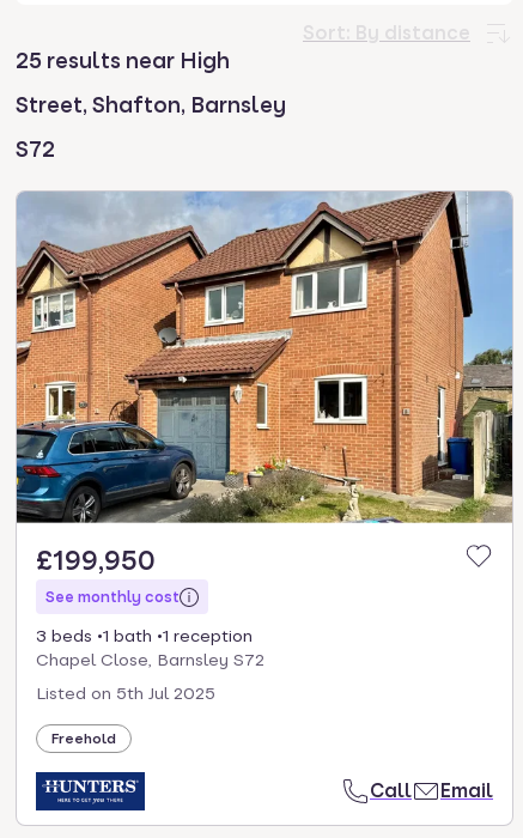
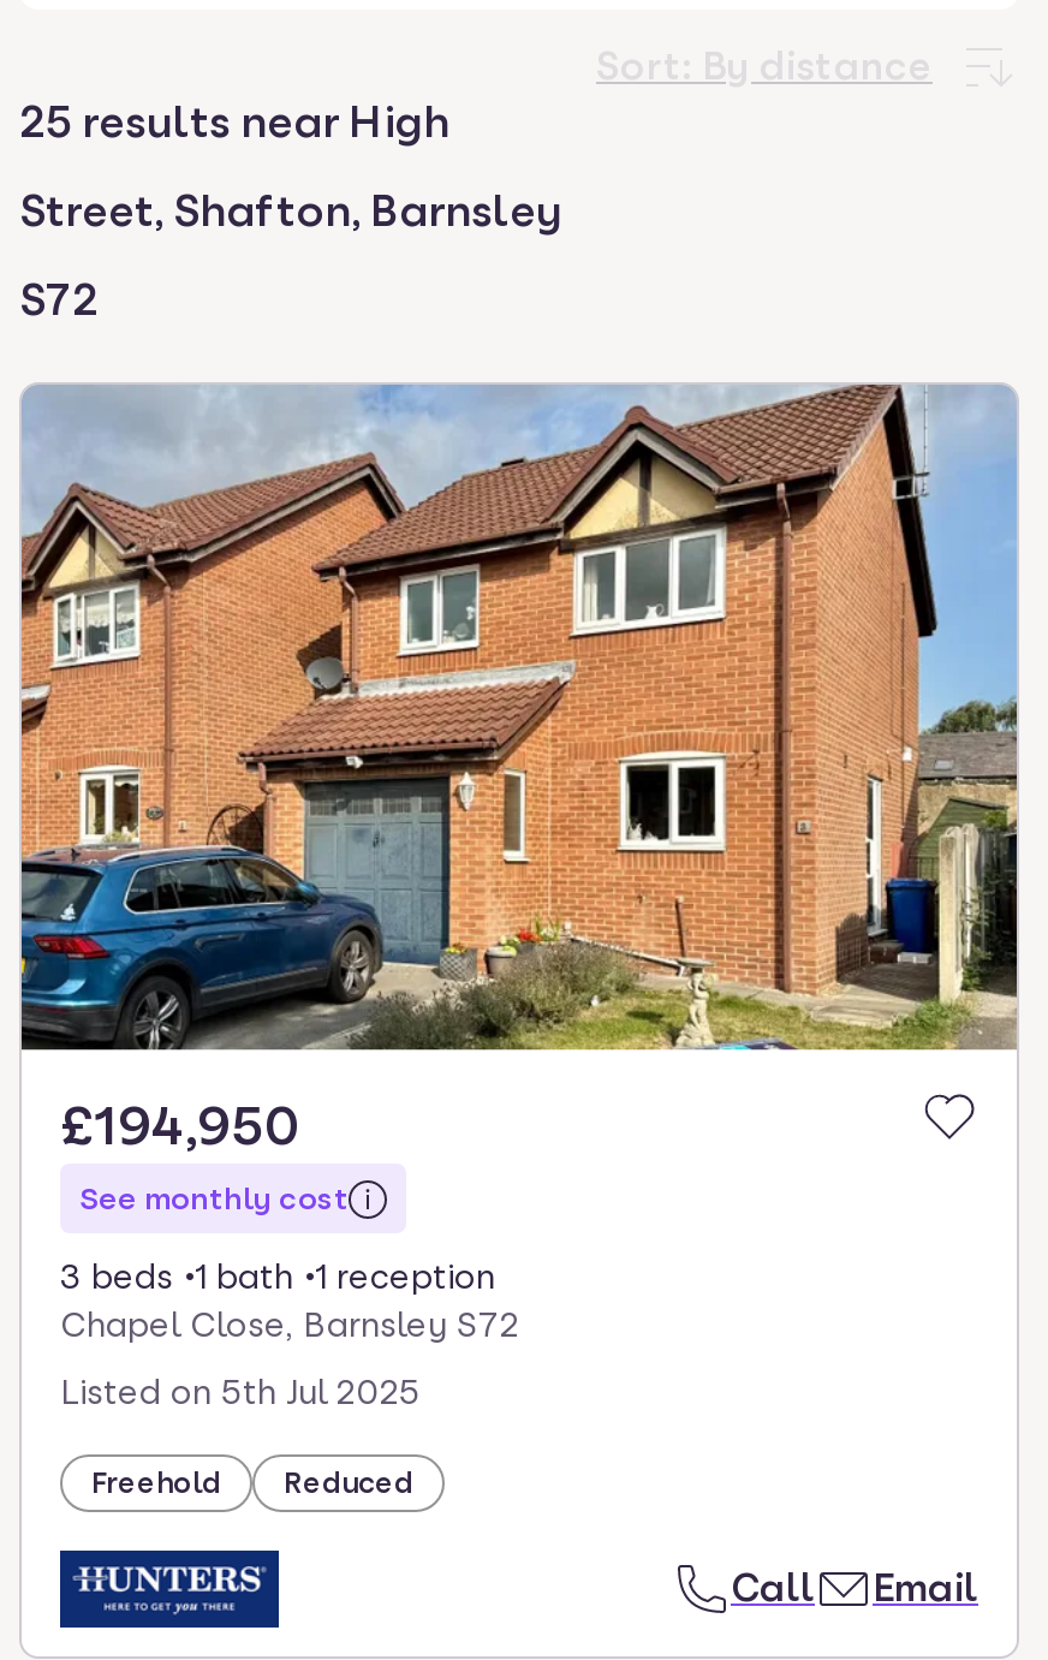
[36,545,156,576] £199,950 -> [60,1095,300,1157] £194,950
none -> [284,1467,413,1501] Reduced

